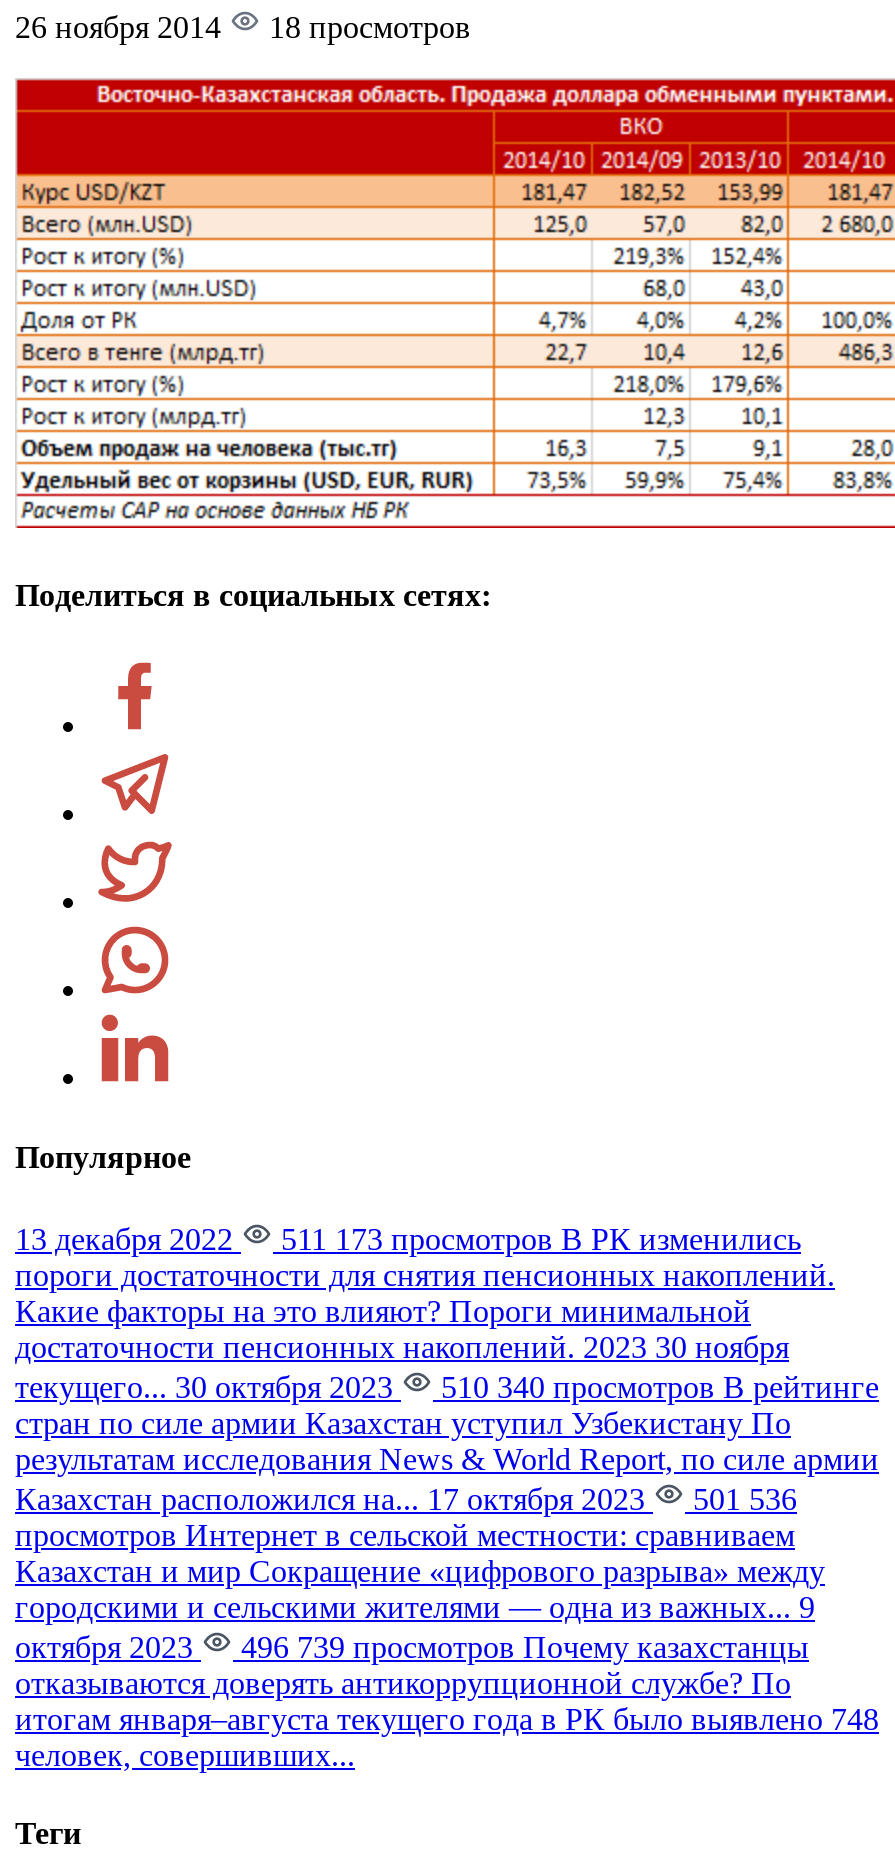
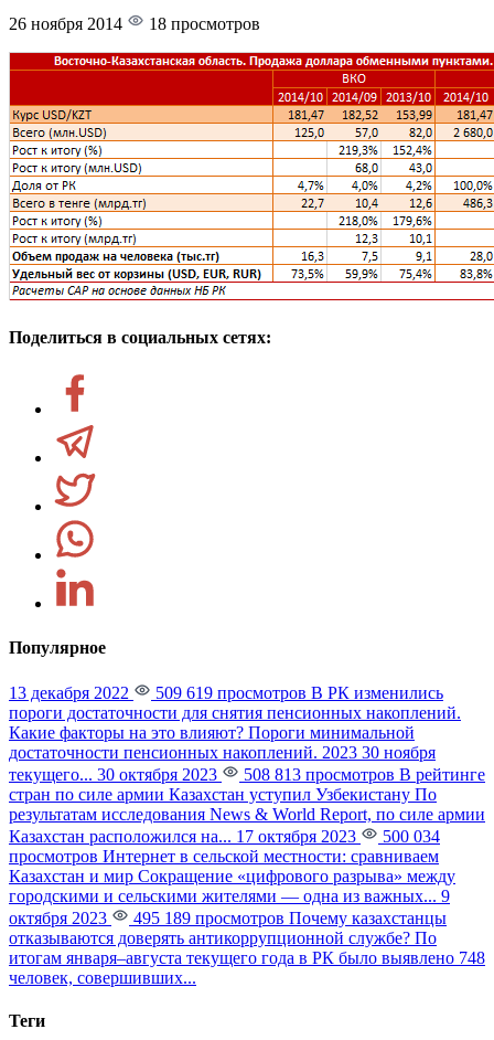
[273,1222,801,1256] 511 173 просмотров В РК изменились -> [151,683,443,702] 509 619 просмотров В РК изменились
[433,1370,879,1404] 510 340 просмотров В рейтинге -> [239,765,485,784] 508 813 просмотров В рейтинге
[15,1482,797,1516] Казахстан расположился на... 17 октября 2023 501 536 -> [9,827,440,846] Казахстан расположился на... 17 октября 2023 500 034
[233,1630,809,1664] 496 739 просмотров Почему казахстанцы -> [129,909,447,927] 495 189 просмотров Почему казахстанцы

